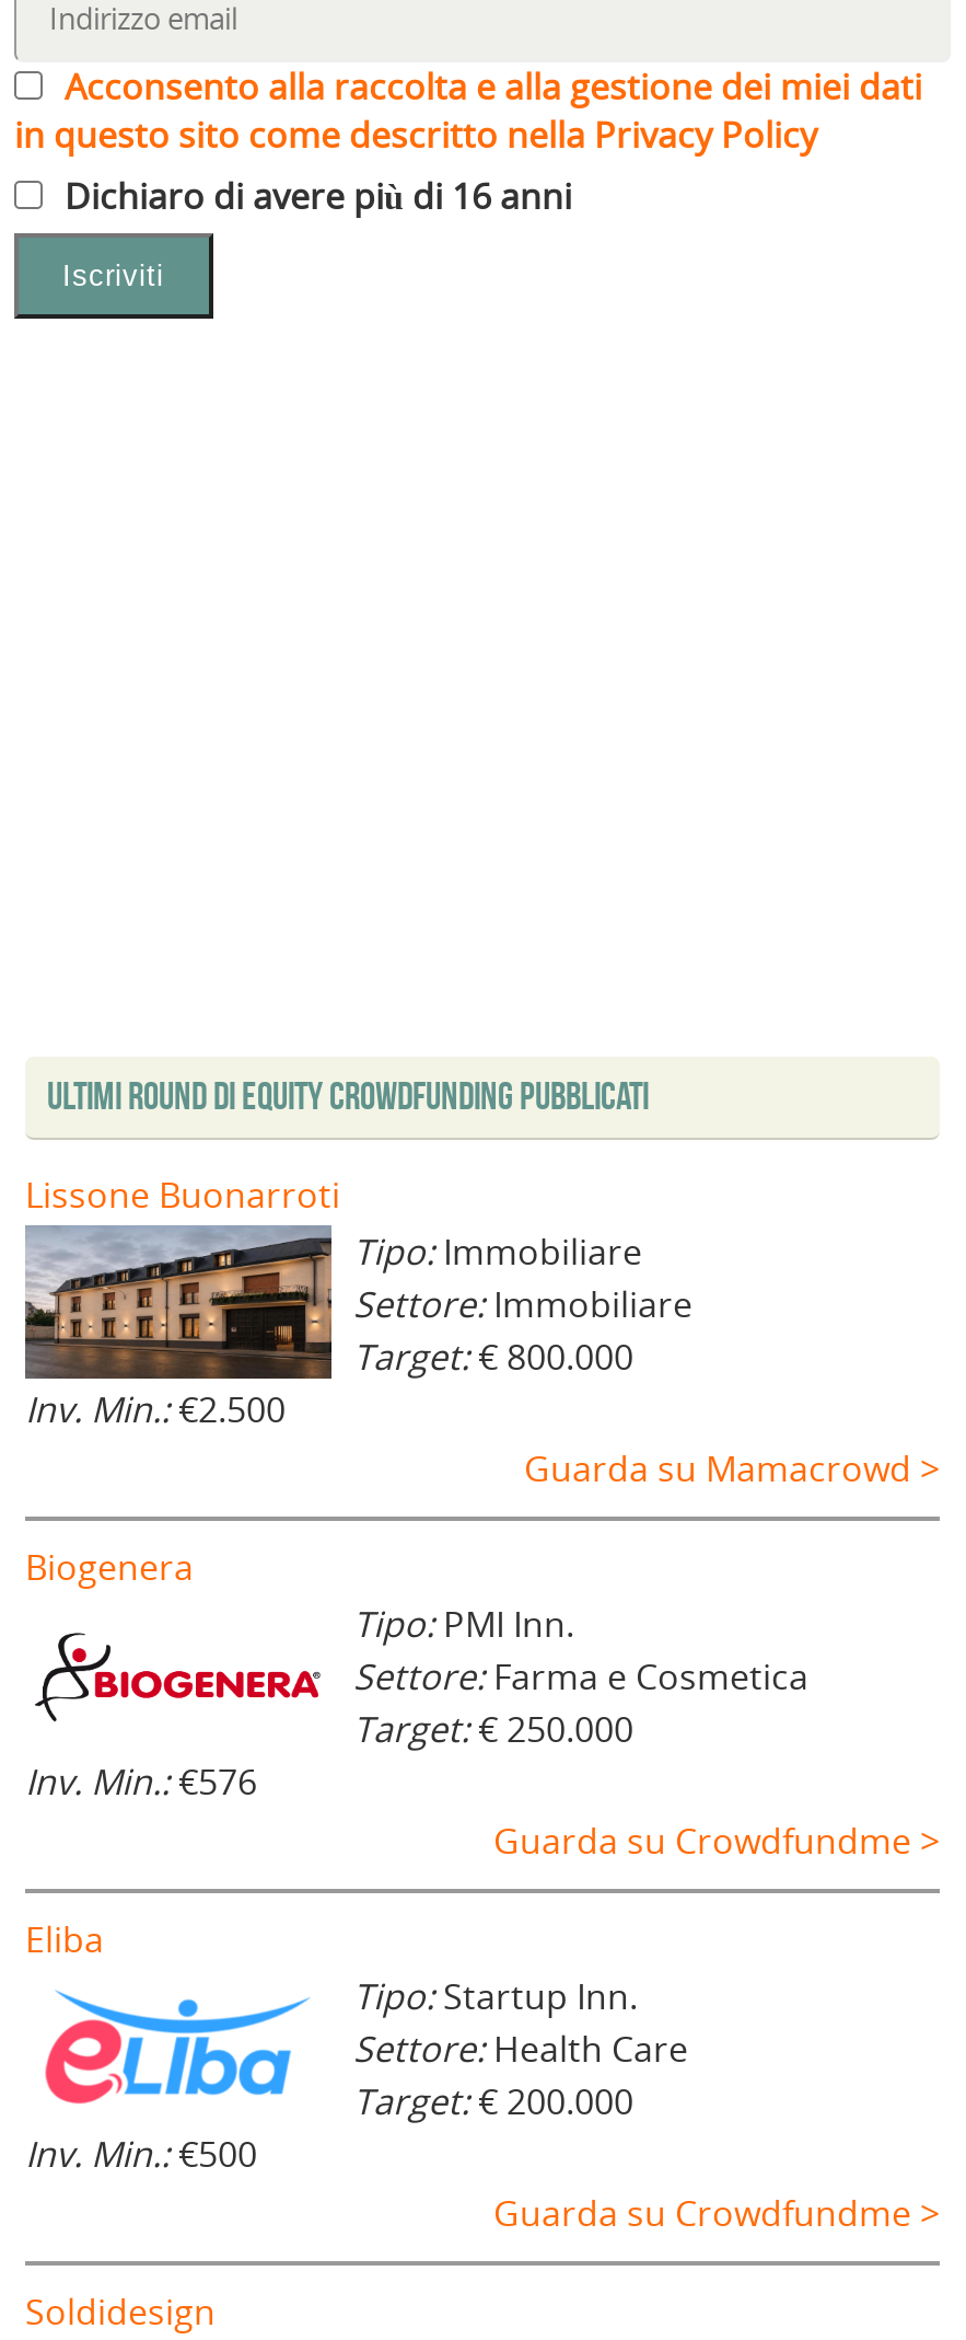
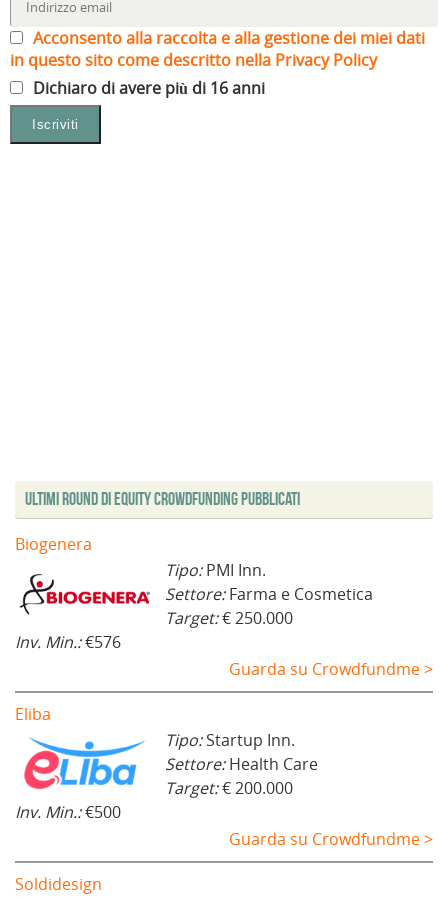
[23,1171,940,1493] [image] | Lissone Buonarroti | Tipo: Immobiliare | Settore: Immobiliare | Target:€ 800.000 | Inv. Min.:€2.500 | Guarda su Mamacrowd > -> none

